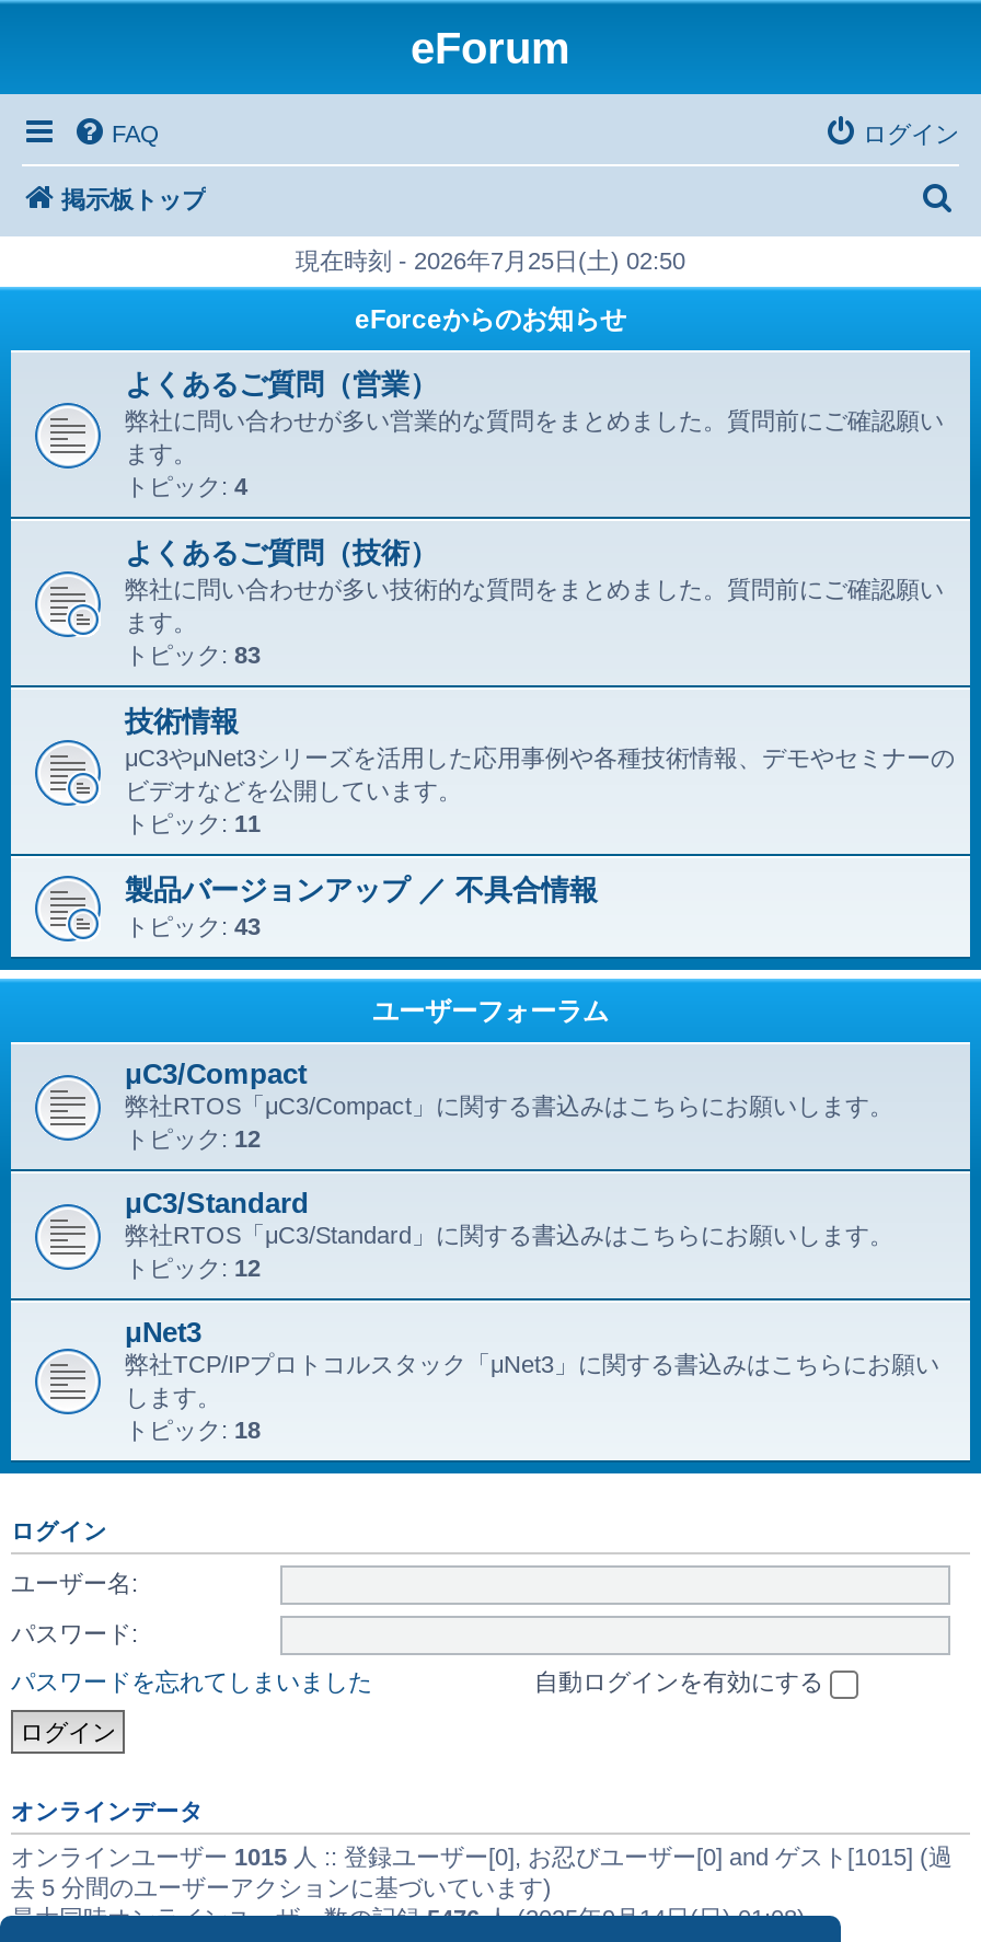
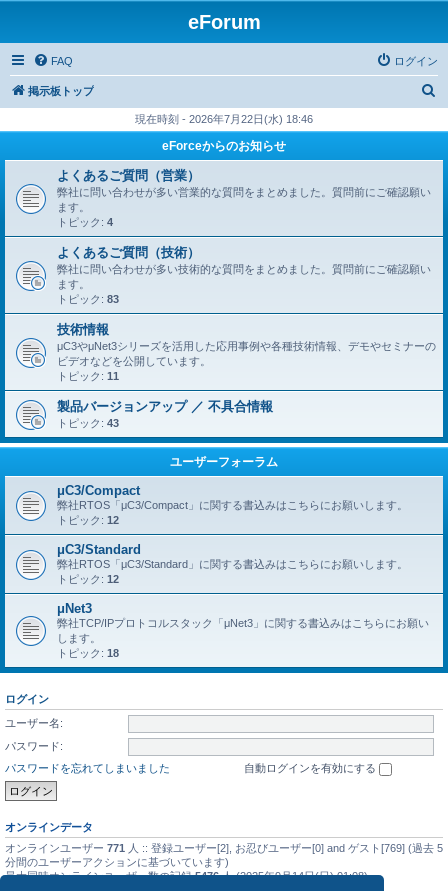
[296,247,685,274] 現在時刻 - 2026年7月25日(土) 02:50 -> [135,113,313,125] 現在時刻 - 2026年7月22日(水) 18:46
[11,1843,953,1900] オンラインユーザー1015人 :: 登録ユーザー[0], お忍びユーザー[0] and ゲスト[1015] (過 | 去 5 分間のユーザーアクションに基づいています) -> [5,842,443,868] オンラインユーザー771人 :: 登録ユーザー[2], お忍びユーザー[0] and ゲスト[769] (過去 5 | 分間のユーザーアクションに基づいています)

